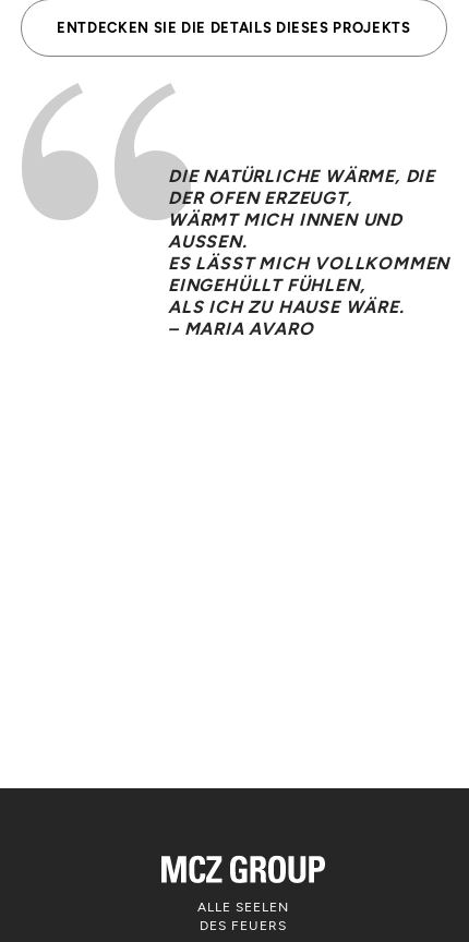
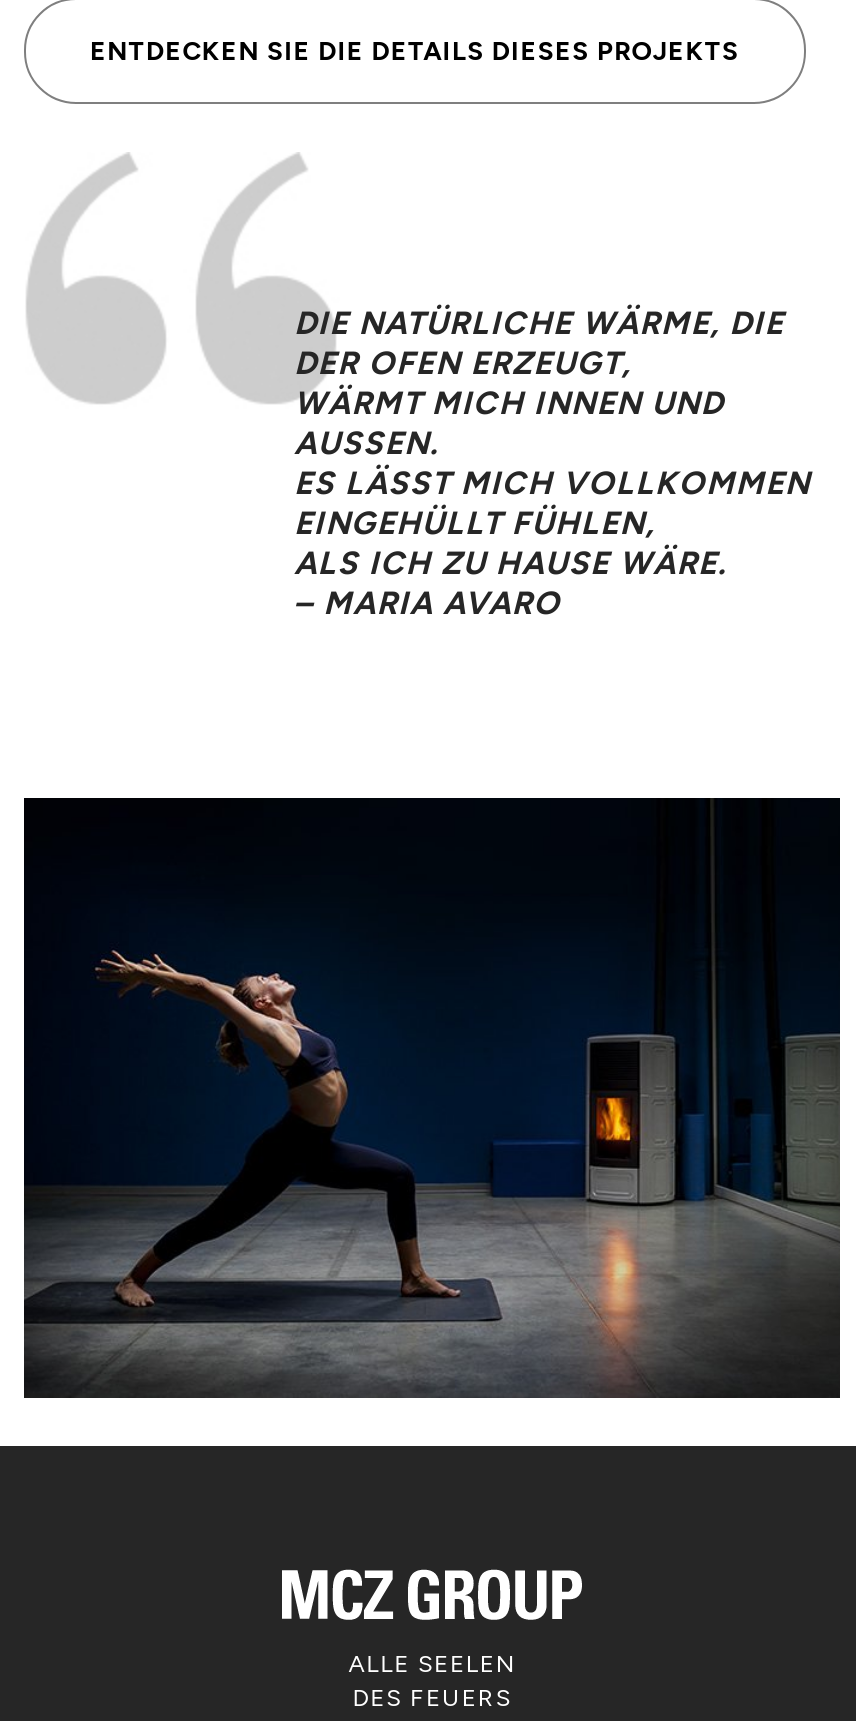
none -> [22,796,842,1400] [image]

